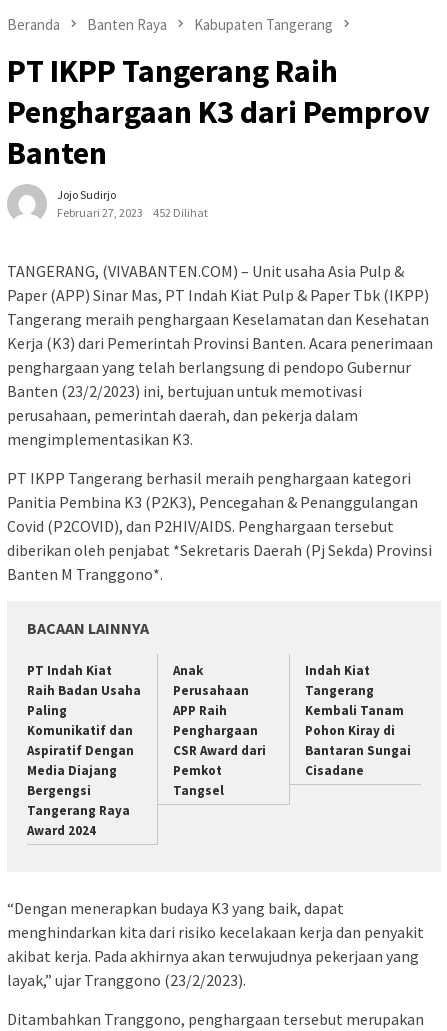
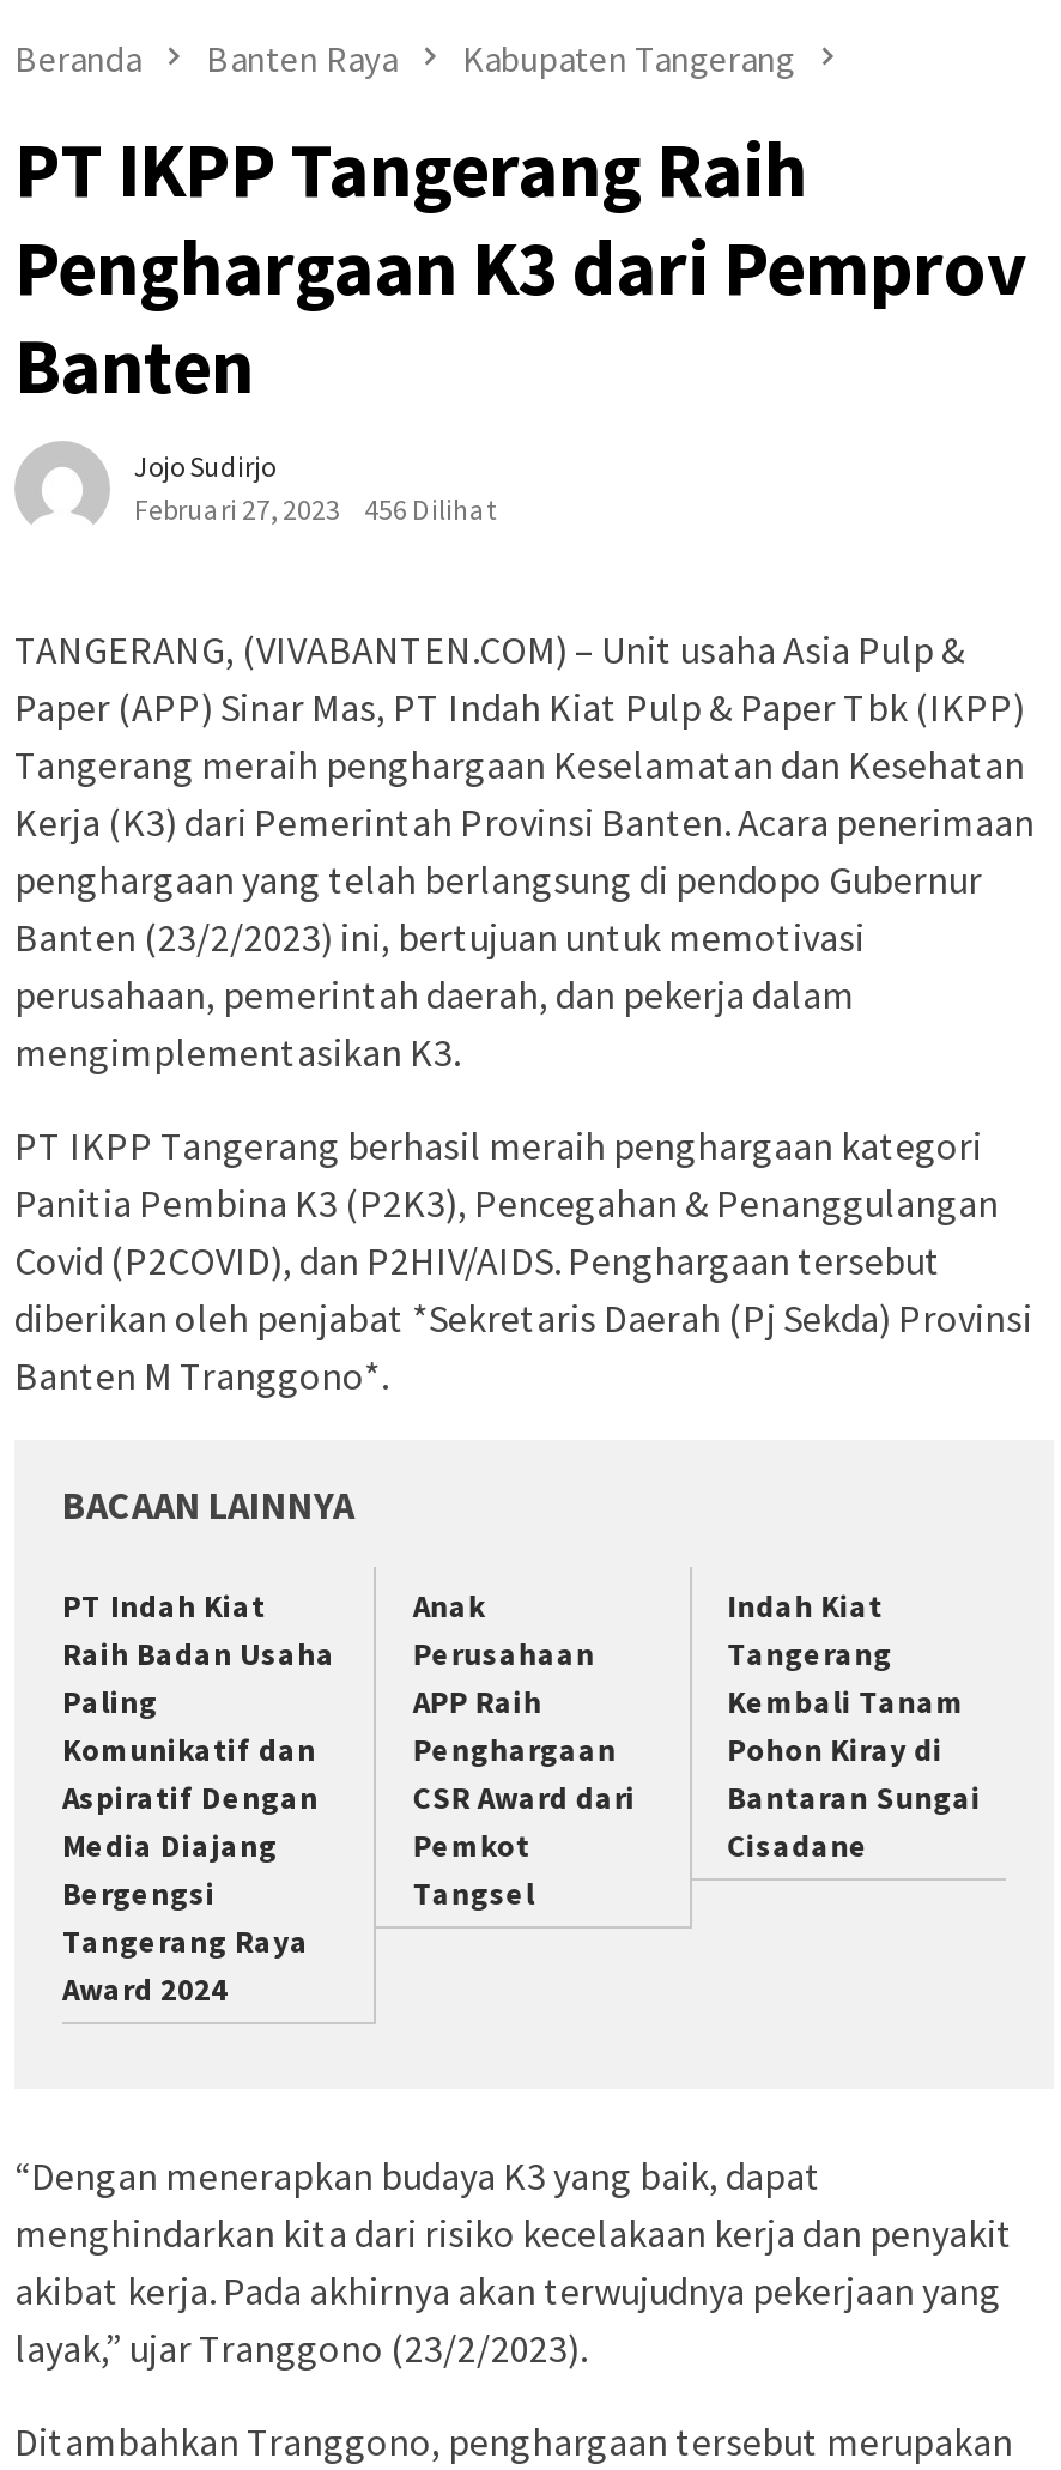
[57,205,208,220] Februari 27, 2023 452 Dilihat -> [134,492,496,528] Februari 27, 2023 456 Dilihat

